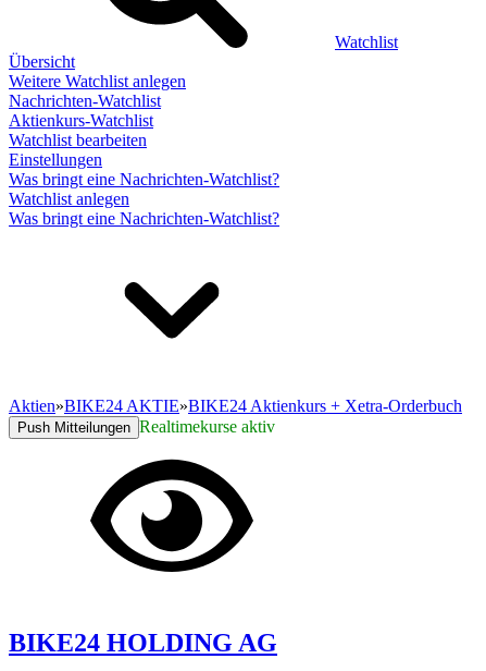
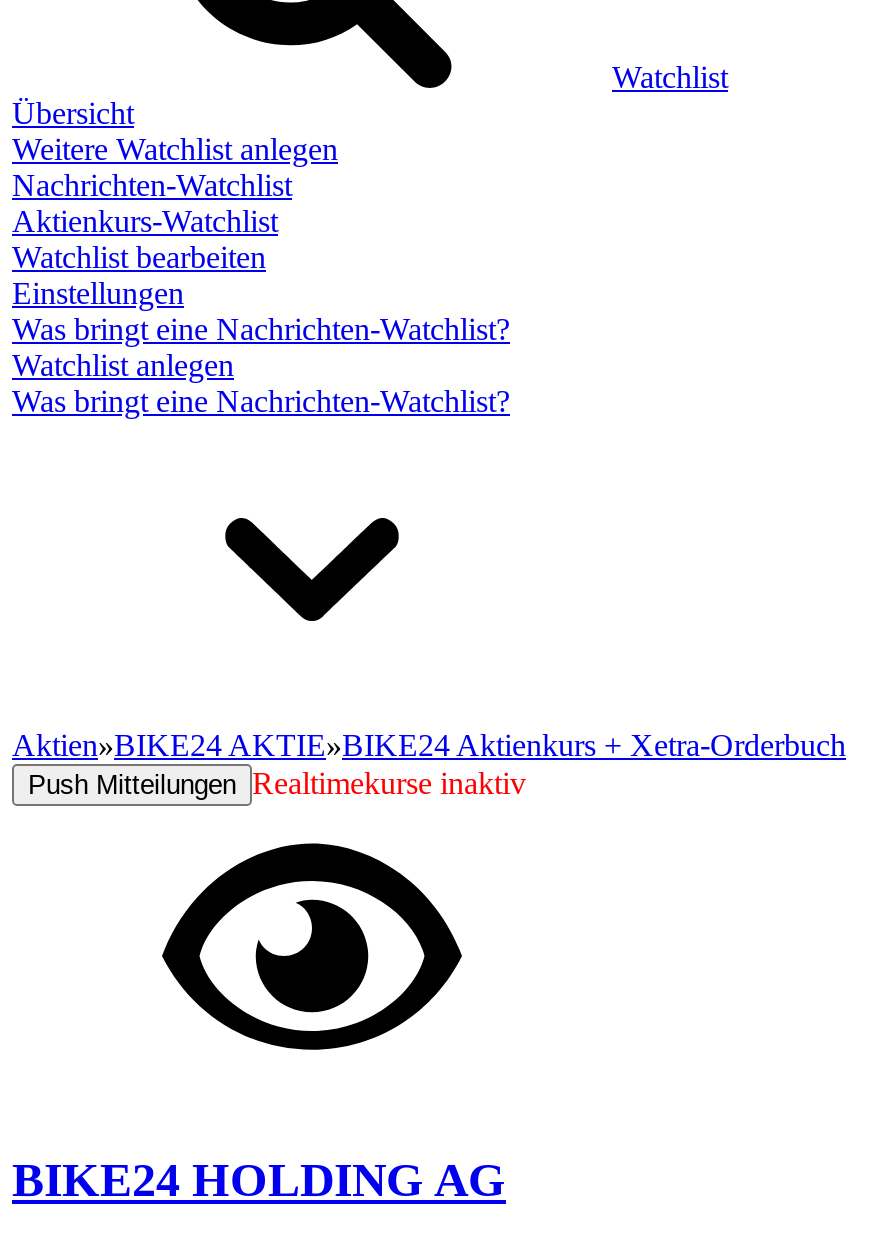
[17,417,275,436] Push Mitteilungen Realtimekurse aktiv -> [28,766,526,800] Push Mitteilungen Realtimekurse inaktiv

